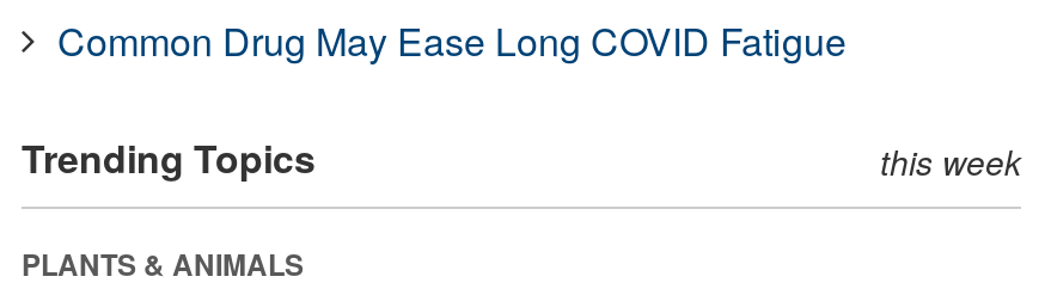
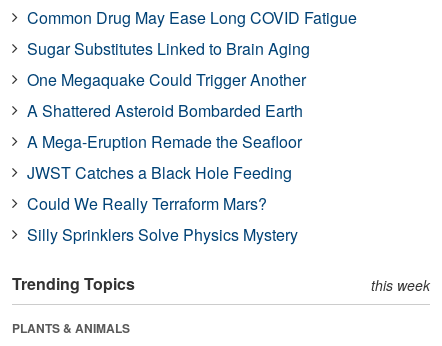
none -> [27,37,310,246] Sugar Substitutes Linked to Brain Aging | One Megaquake Could Trigger Another | A Shattered Asteroid Bombarded Earth | A Mega-Eruption Remade the Seafloor | JWST Catches a Black Hole Feeding | Could We Really Terraform Mars? | Silly Sprinklers Solve Physics Mystery

